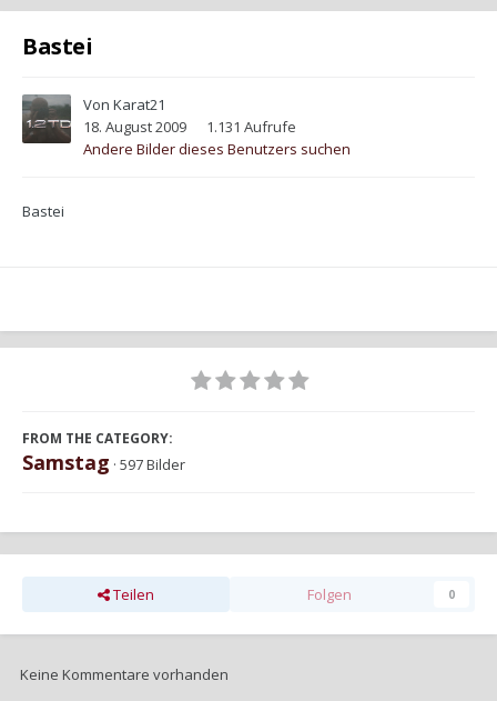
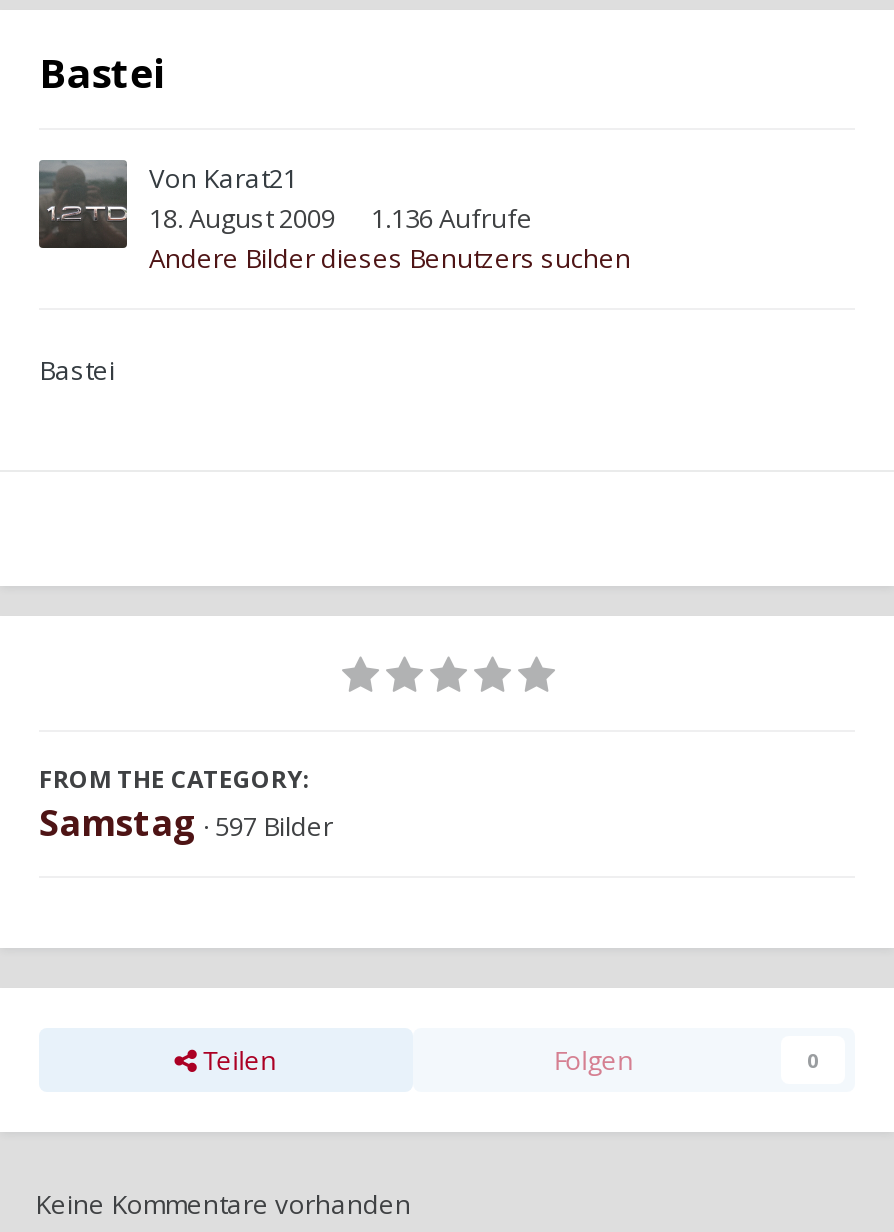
[83,117,296,137] 18. August 2009 1.131 Aufrufe -> [149,201,533,237] 18. August 2009 1.136 Aufrufe

